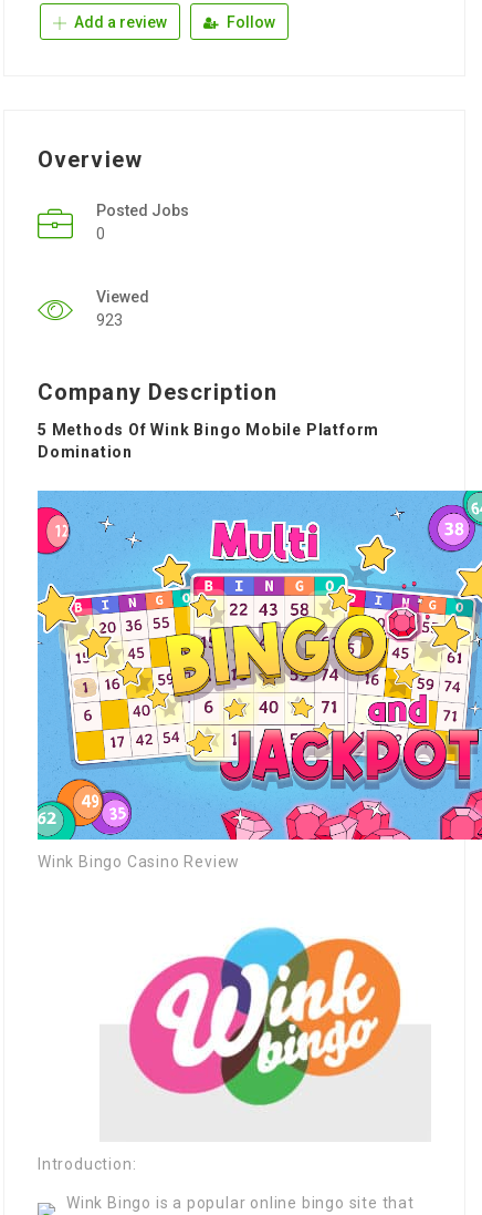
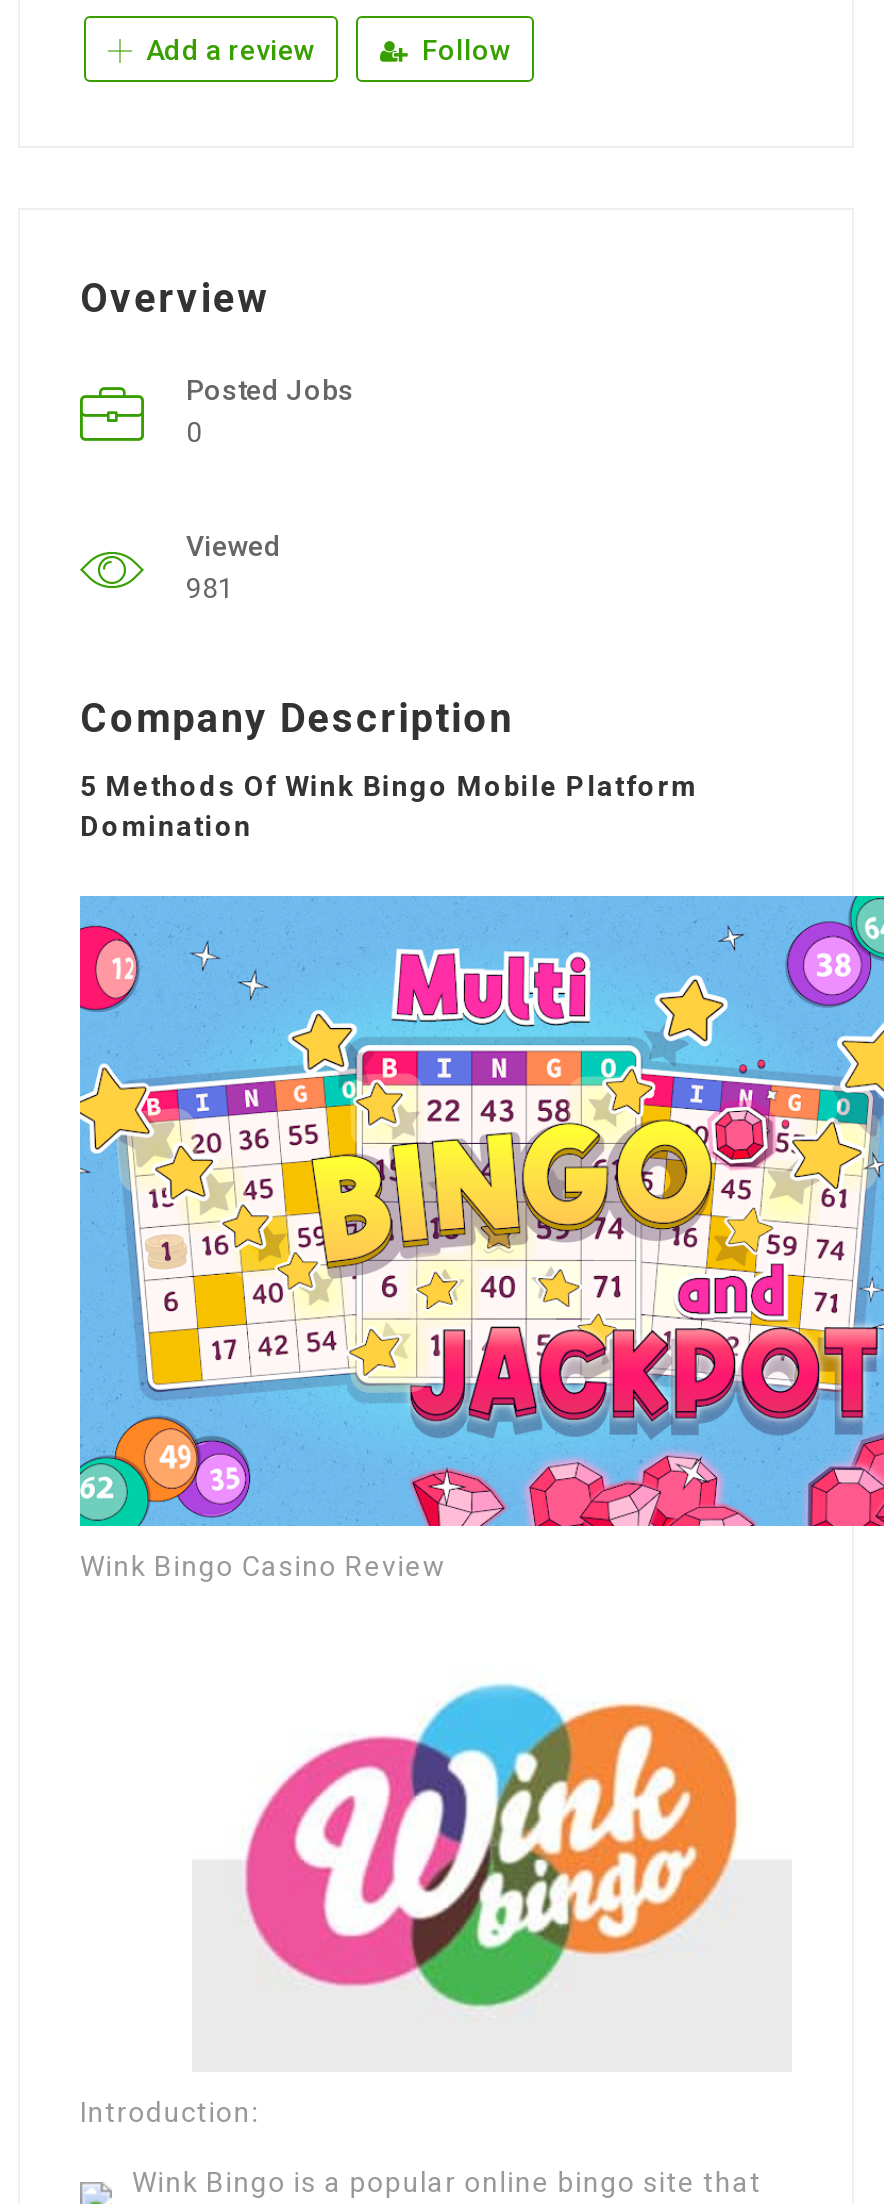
[96,311,123,329] 923 -> [186,572,234,604] 981

